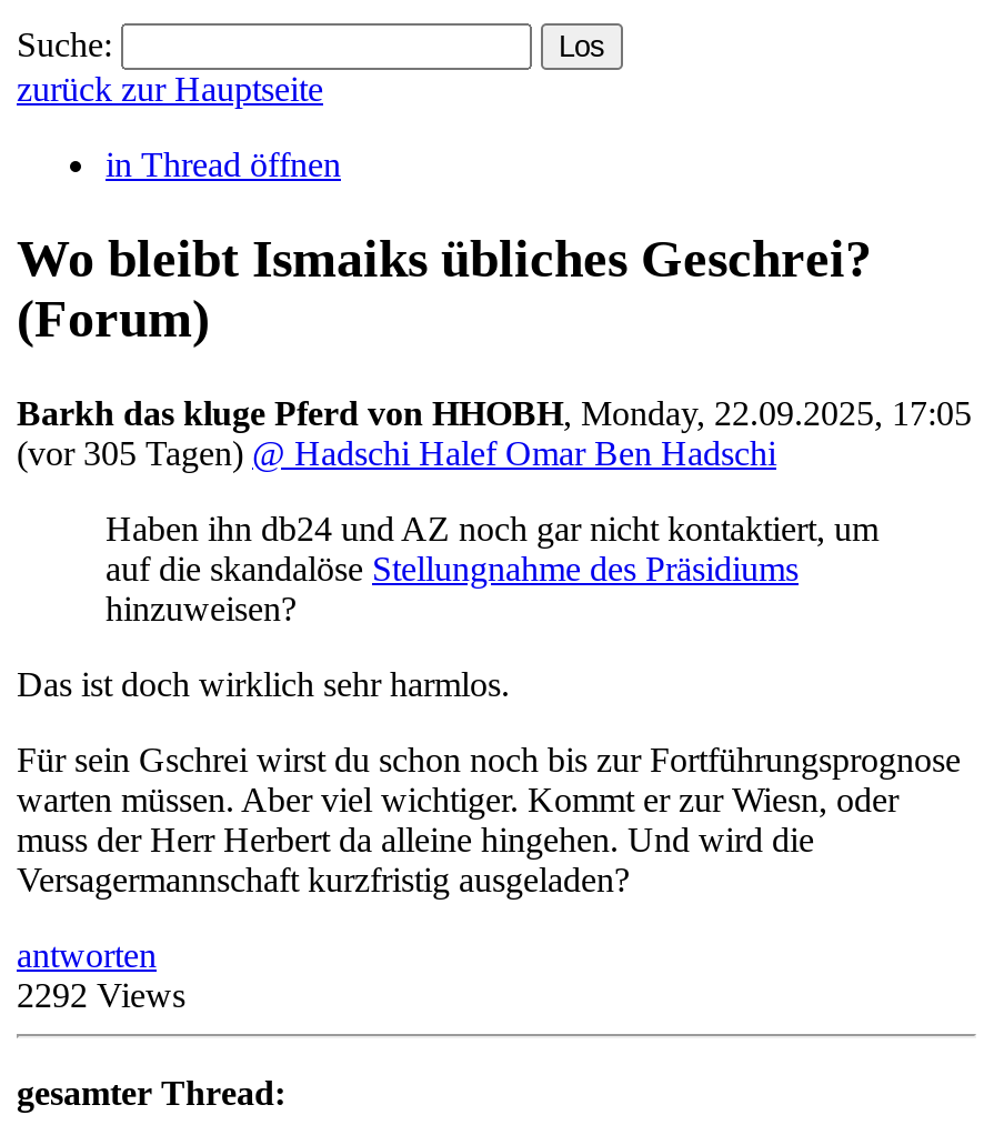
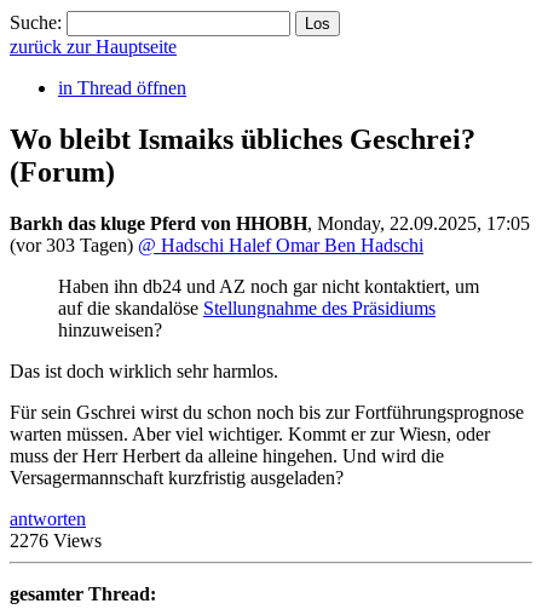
[17,434,776,471] (vor 305 Tagen) @ Hadschi Halef Omar Ben Hadschi -> [10,234,423,255] (vor 303 Tagen) @ Hadschi Halef Omar Ben Hadschi
[17,976,185,1013] 2292 Views -> [10,530,102,550] 2276 Views

